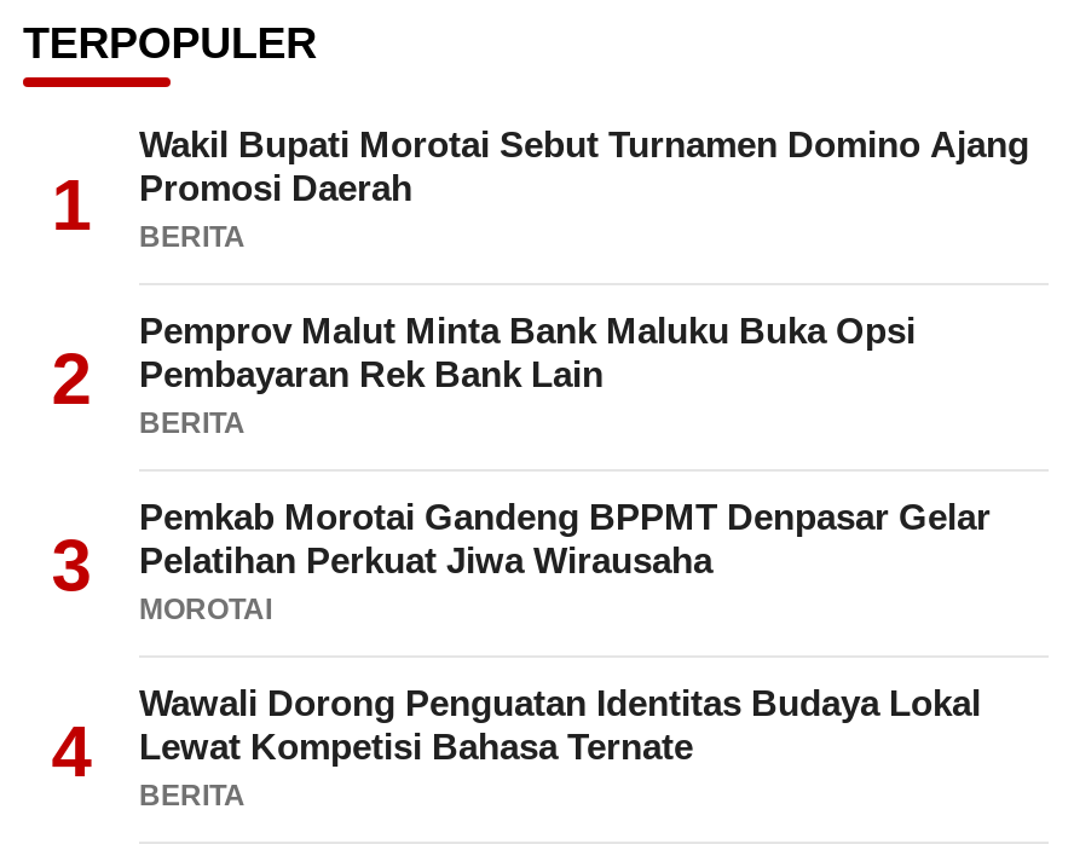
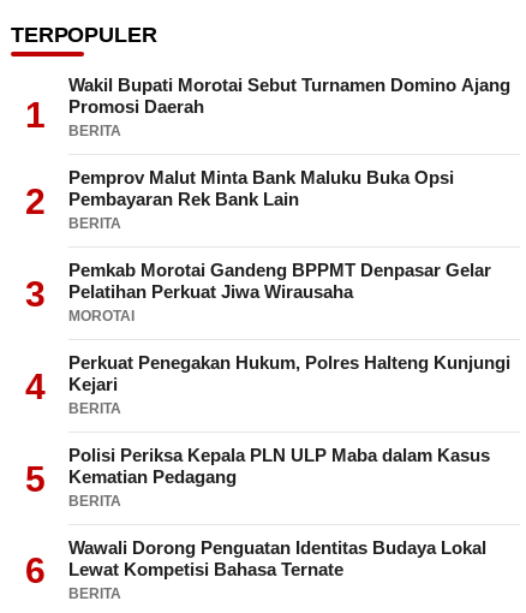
none -> [25,352,510,498] Perkuat Penegakan Hukum, Polres Halteng Kunjungi | Kejari | BERITA | 5
none -> [25,445,490,590] Polisi Periksa Kepala PLN ULP Maba dalam Kasus | Kematian Pedagang | BERITA | 6

